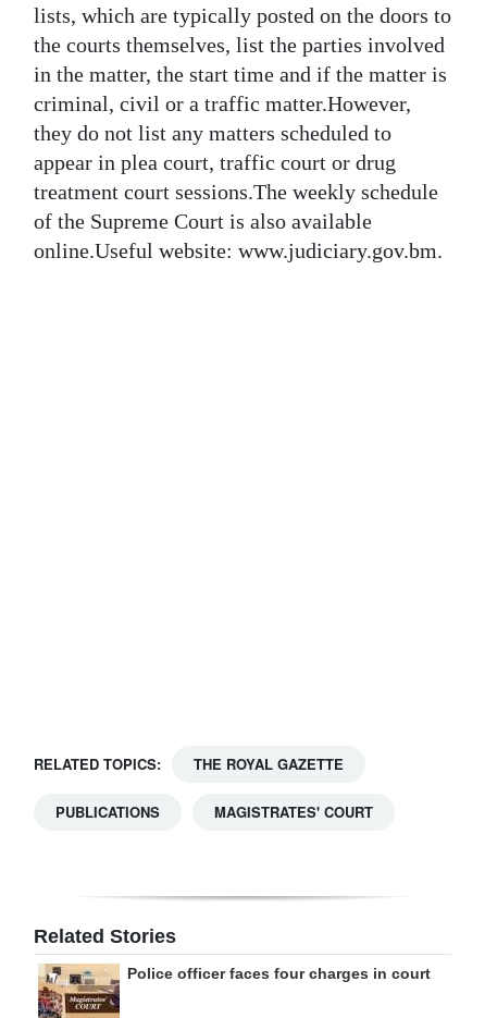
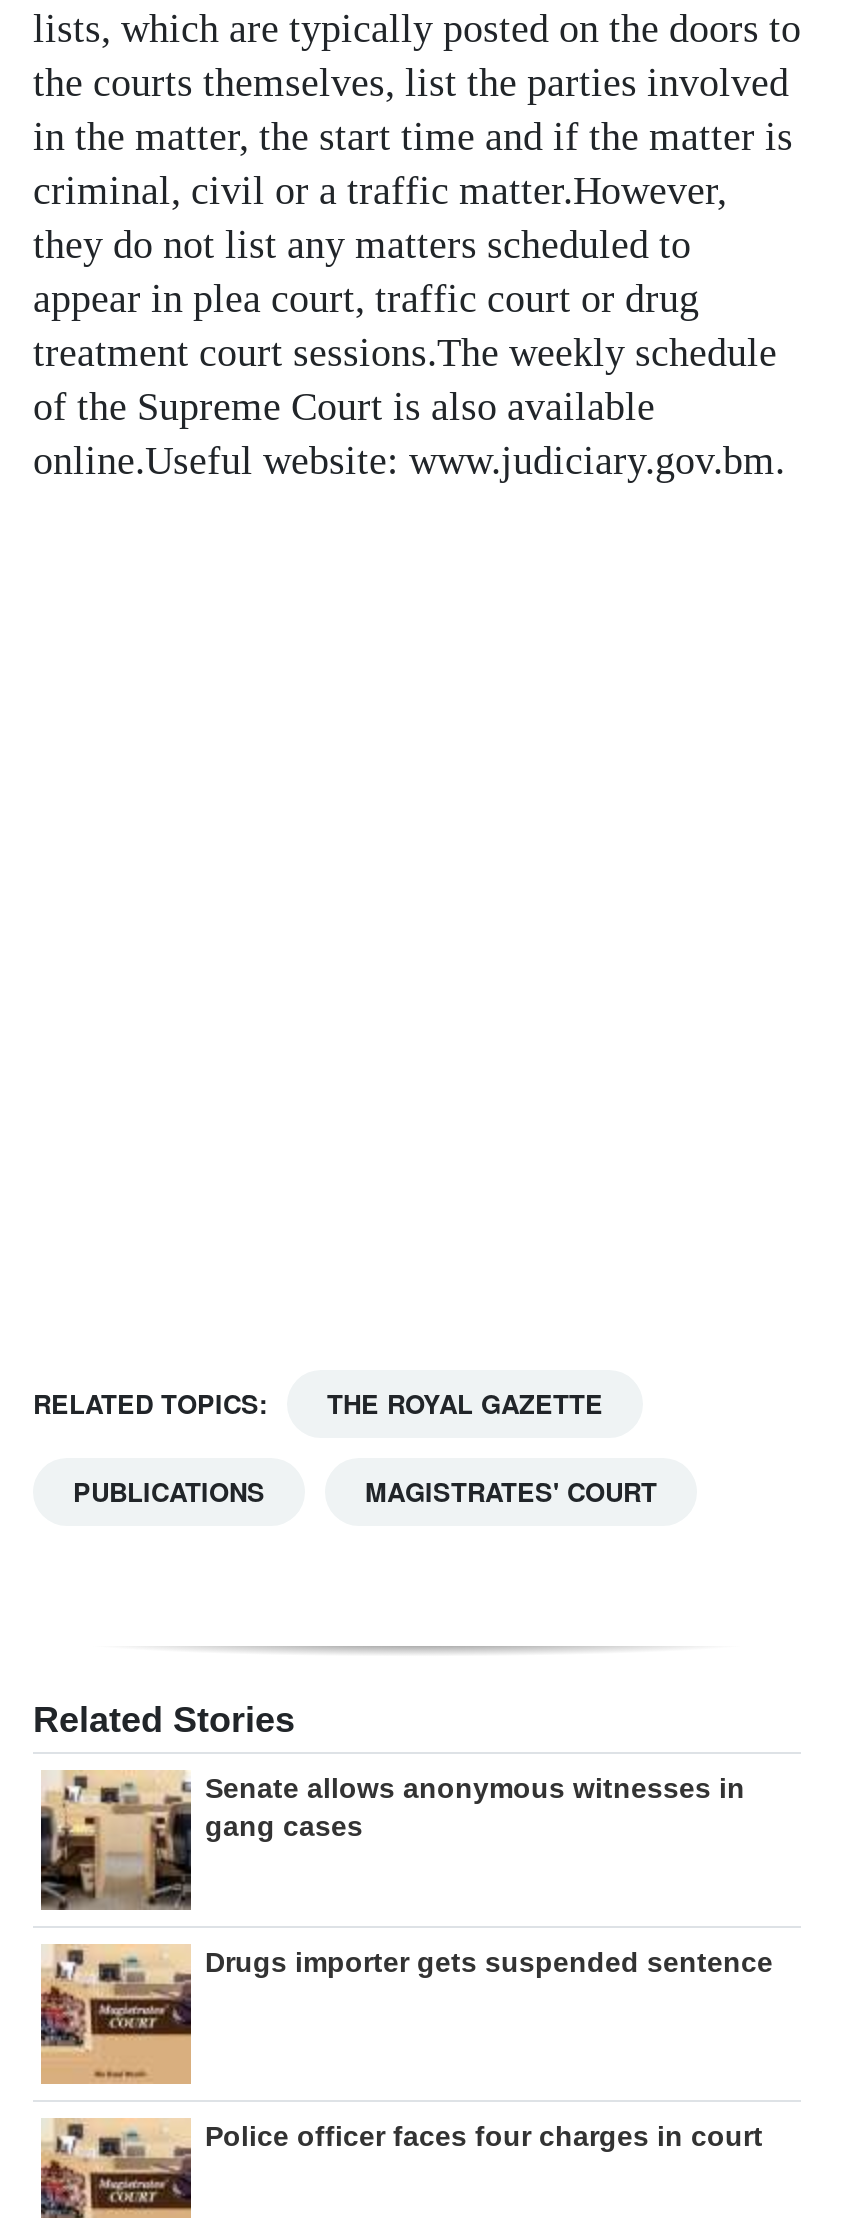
none -> [39,1772,745,1912] [image] | Senate allows anonymous witnesses in | gang cases
none -> [39,1942,773,2086] [image] | Drugs importer gets suspended sentence

